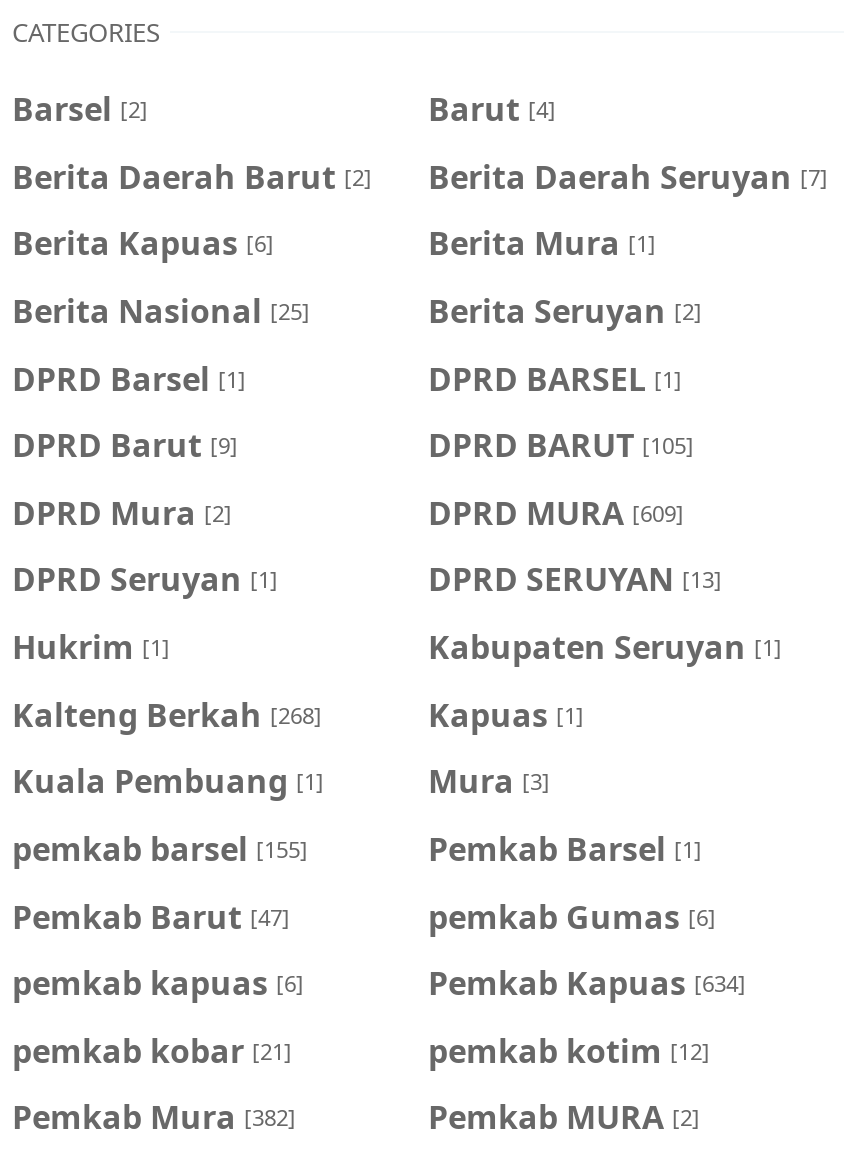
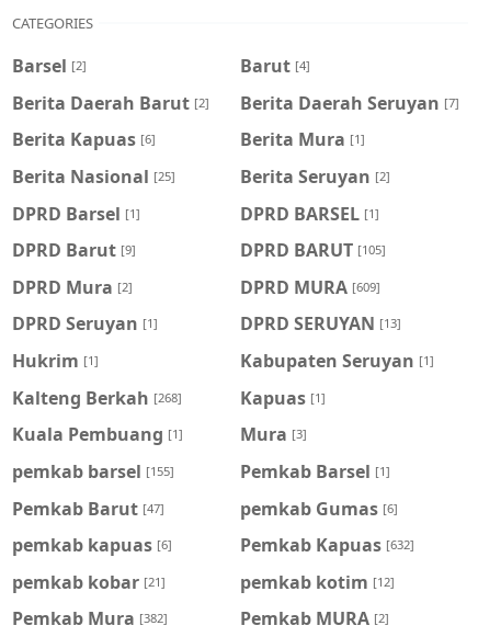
[428,962,746,1006] Pemkab Kapuas [634] -> [240,533,414,557] Pemkab Kapuas [632]

